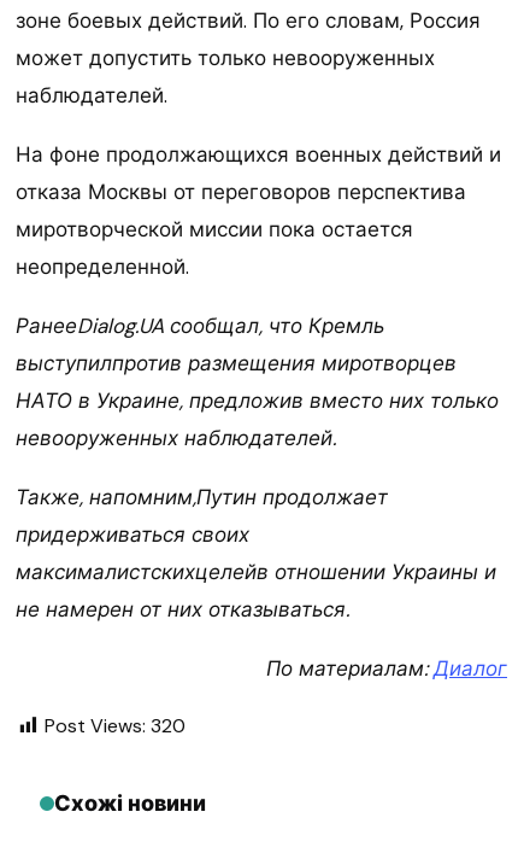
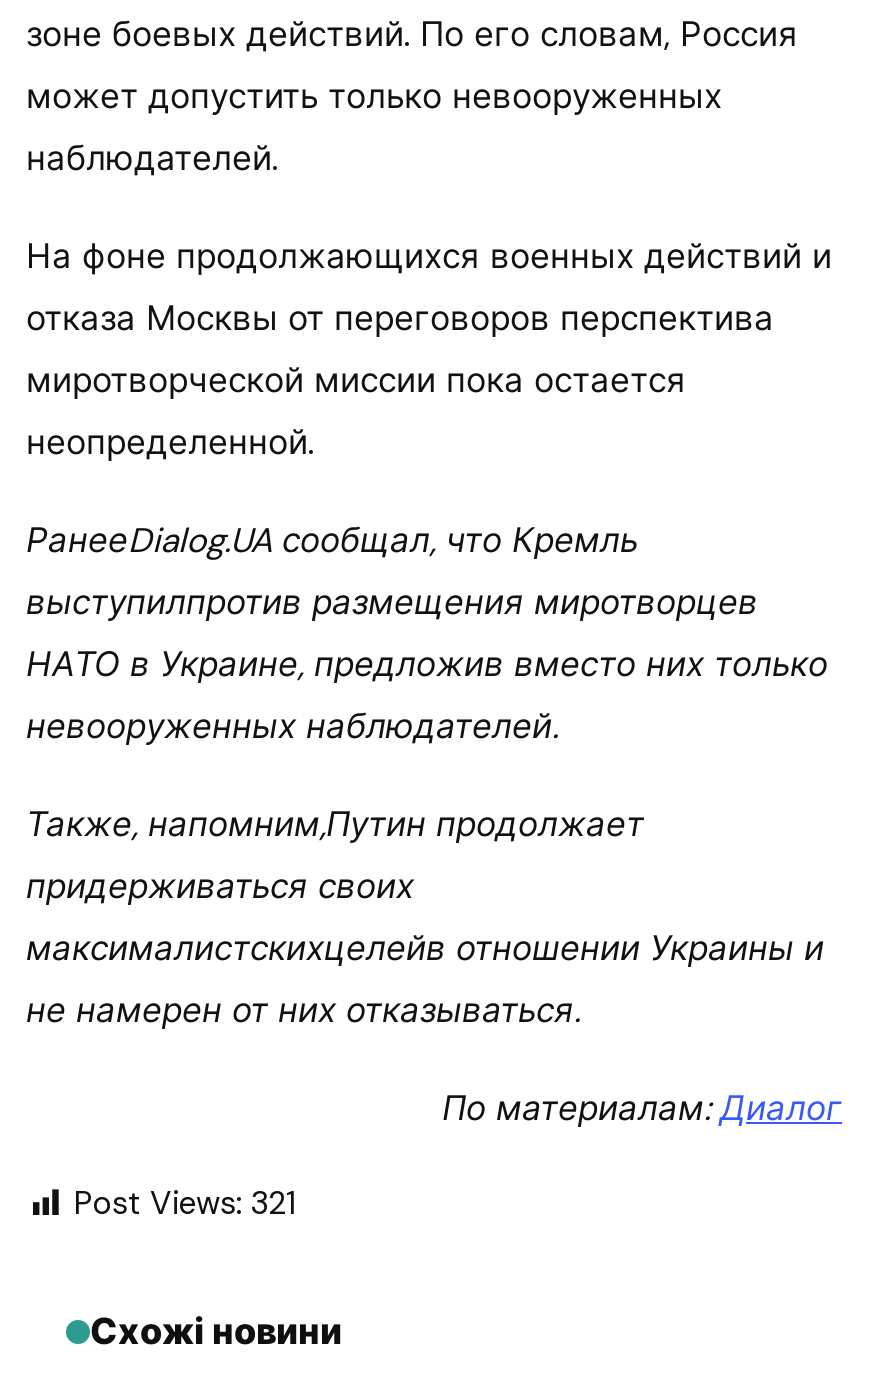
[45,713,186,738] Post Views: 320 -> [74,1182,296,1224] Post Views: 321

